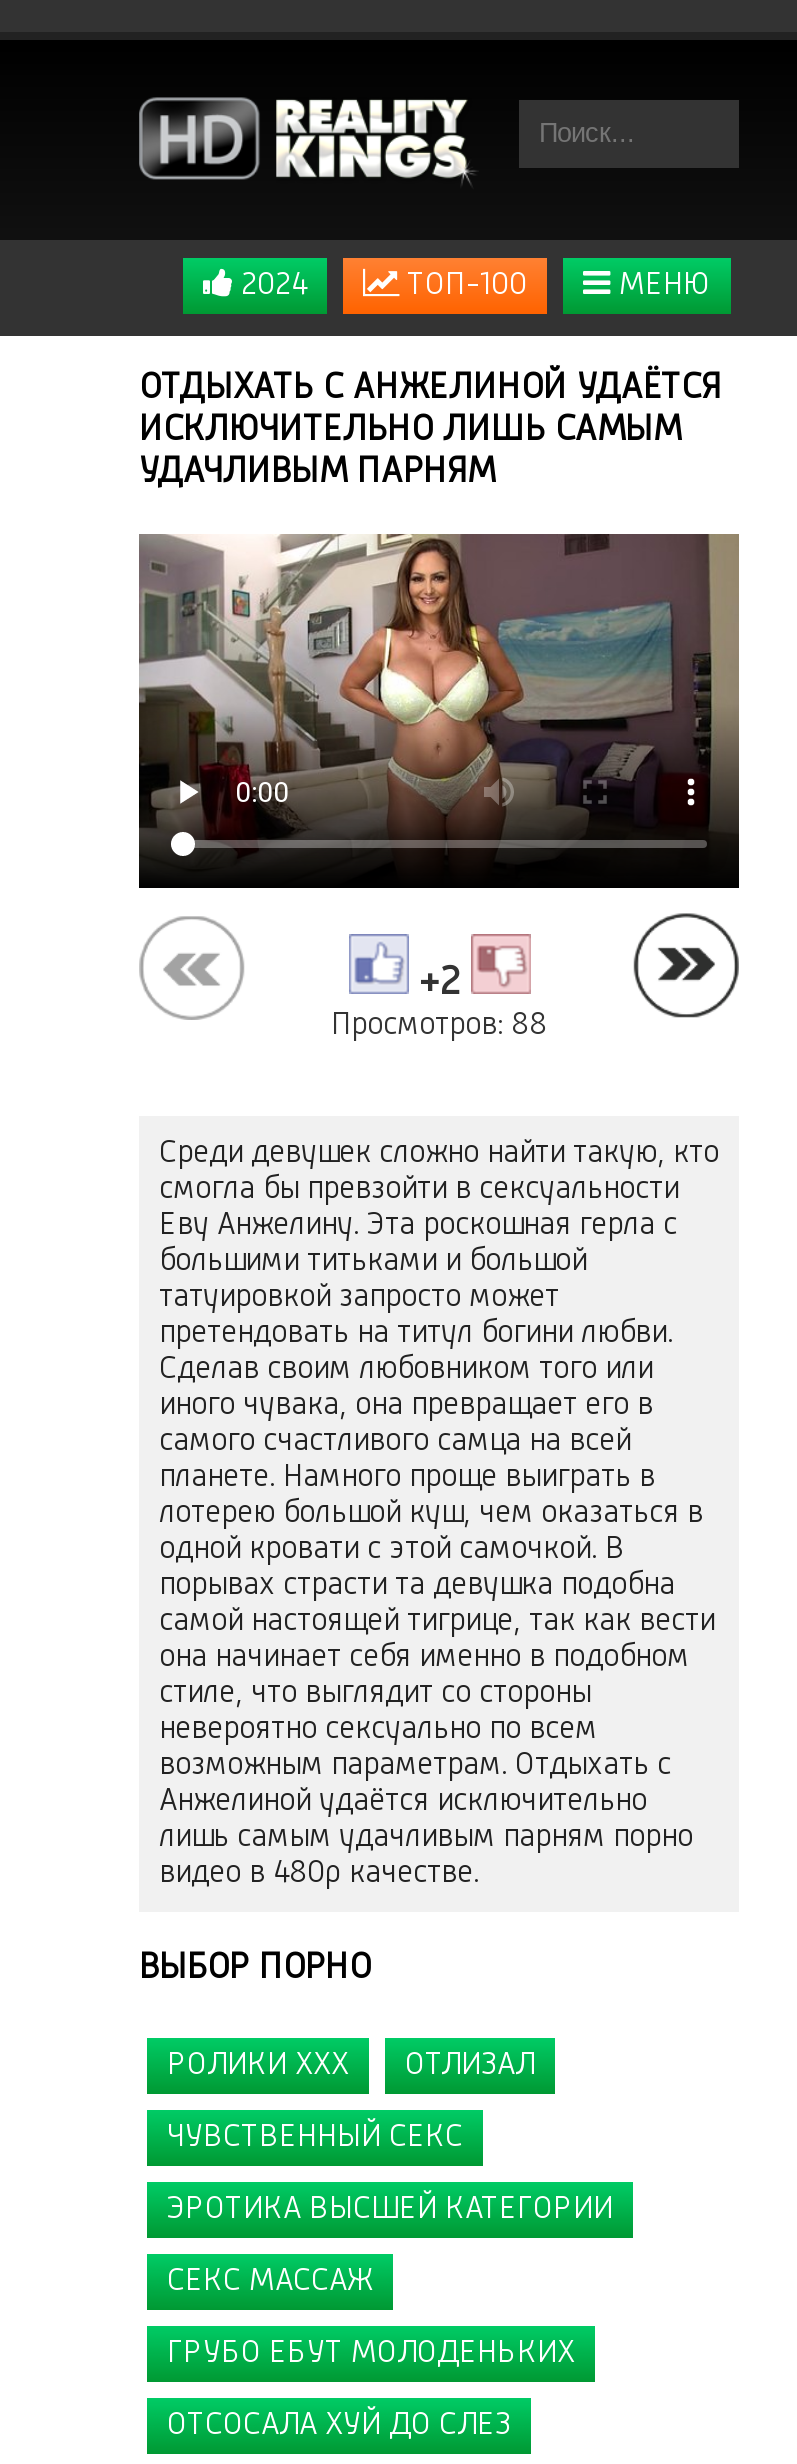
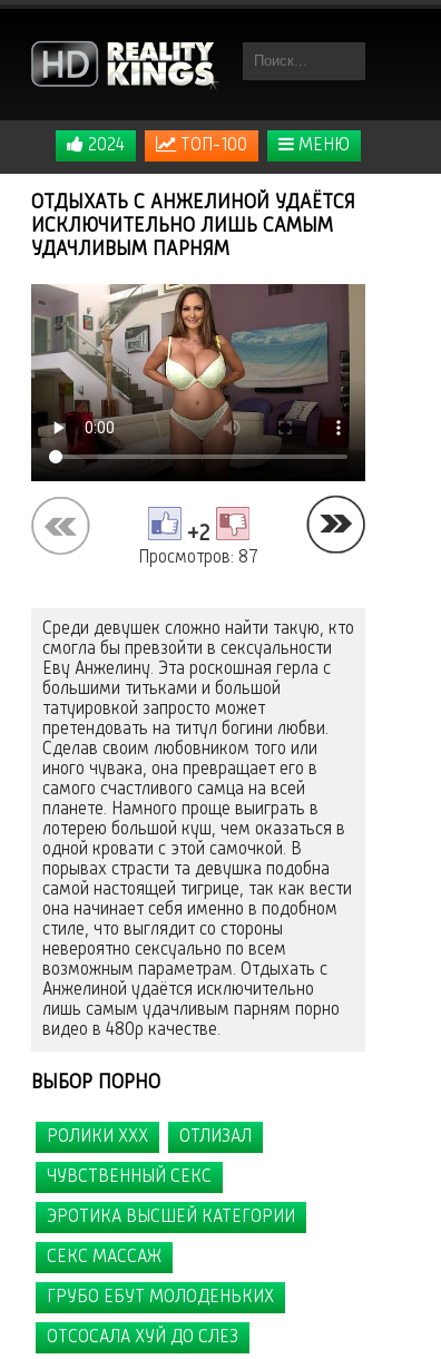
[331,1009,547,1041] Просмотров: 88 -> [138,549,258,567] Просмотров: 87

